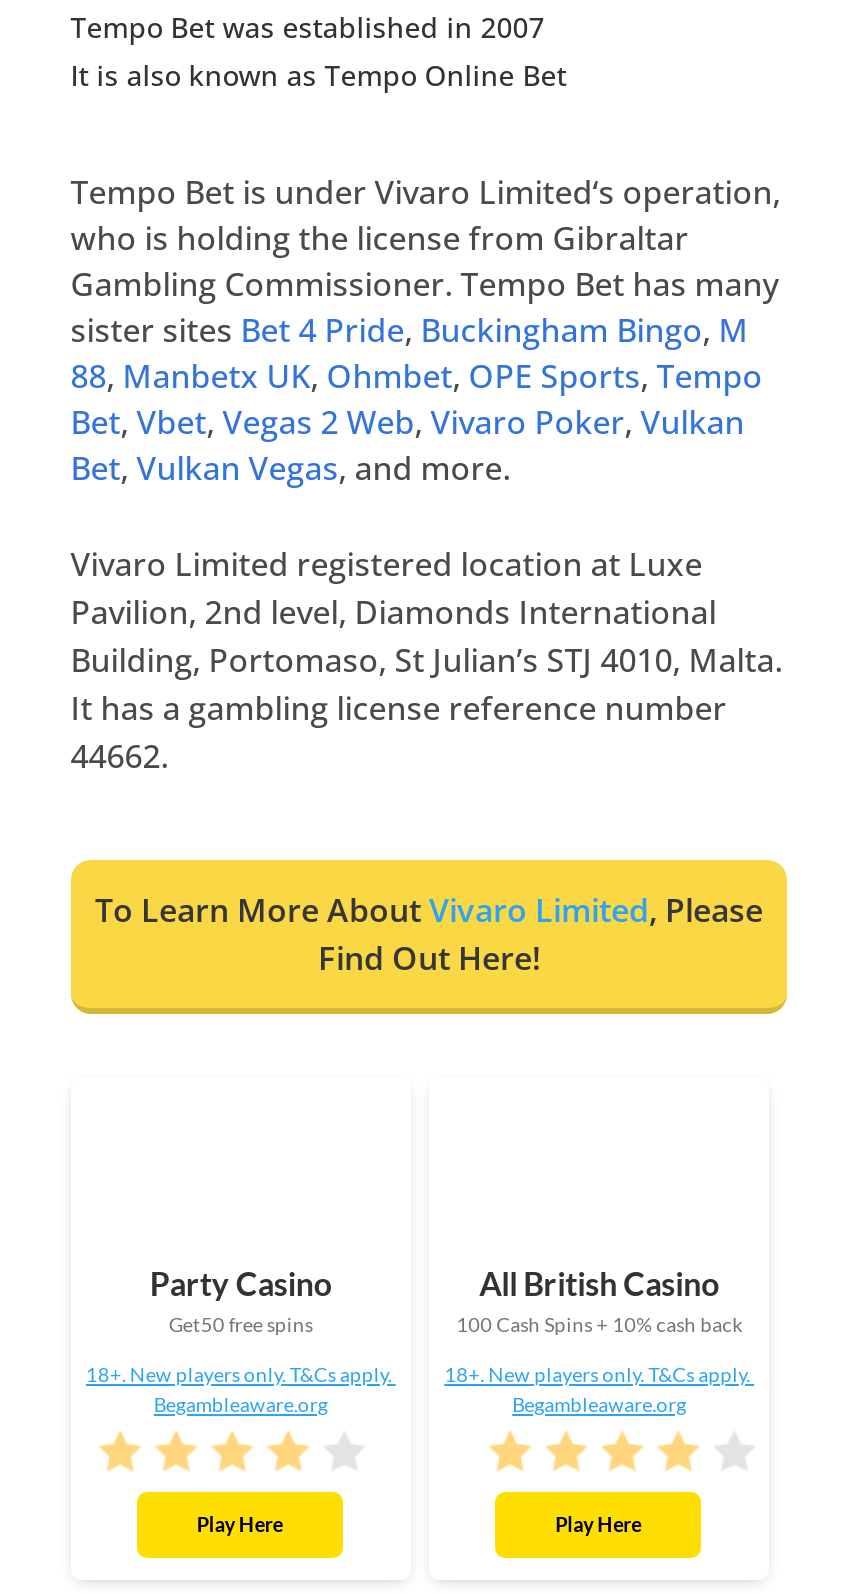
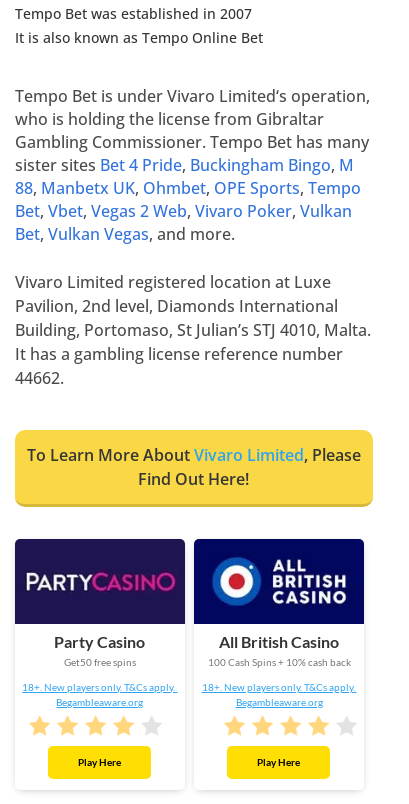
none -> [14,538,186,625] [image]
none -> [193,538,365,625] [image]

